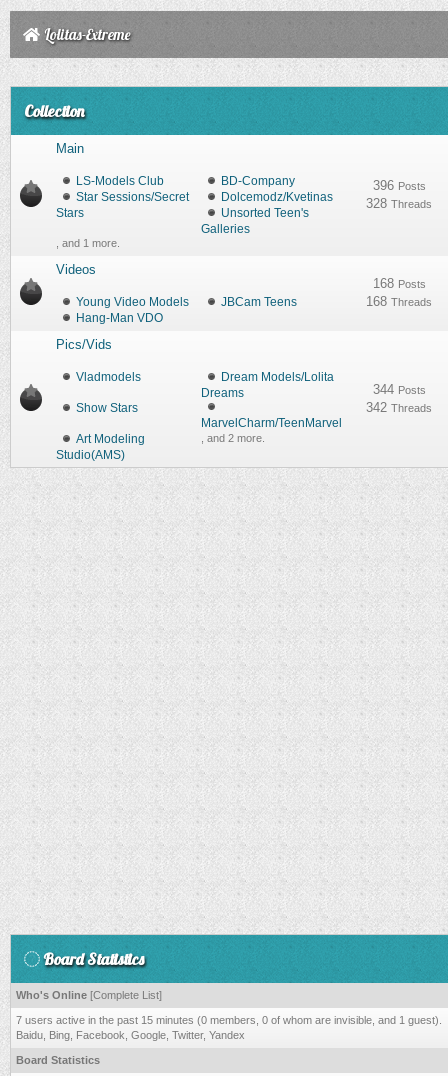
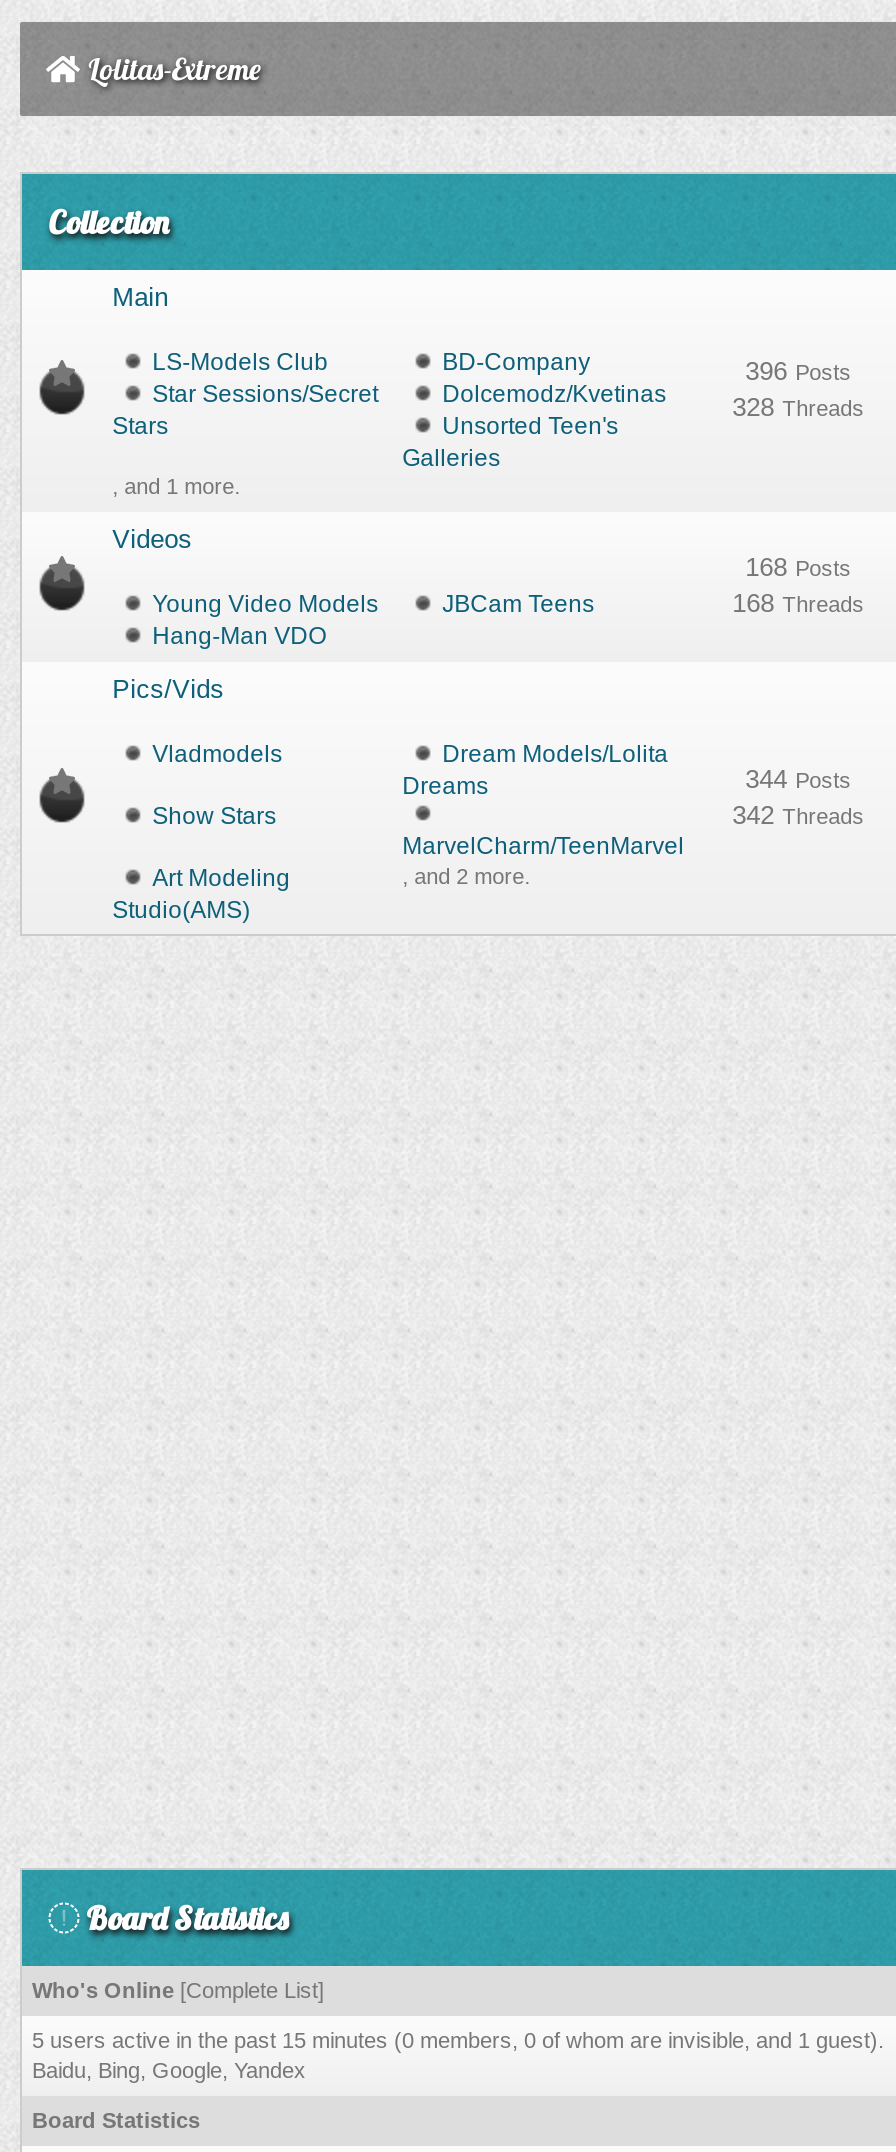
[16,1014,442,1041] 7 users active in the past 15 minutes (0 members, 0 of whom are invisible, and 1 guest). | Baidu, Bing, Facebook, Google, Twitter, Yandex -> [32,2028,884,2082] 5 users active in the past 15 minutes (0 members, 0 of whom are invisible, and 1 guest). | Baidu, Bing, Google, Yandex

